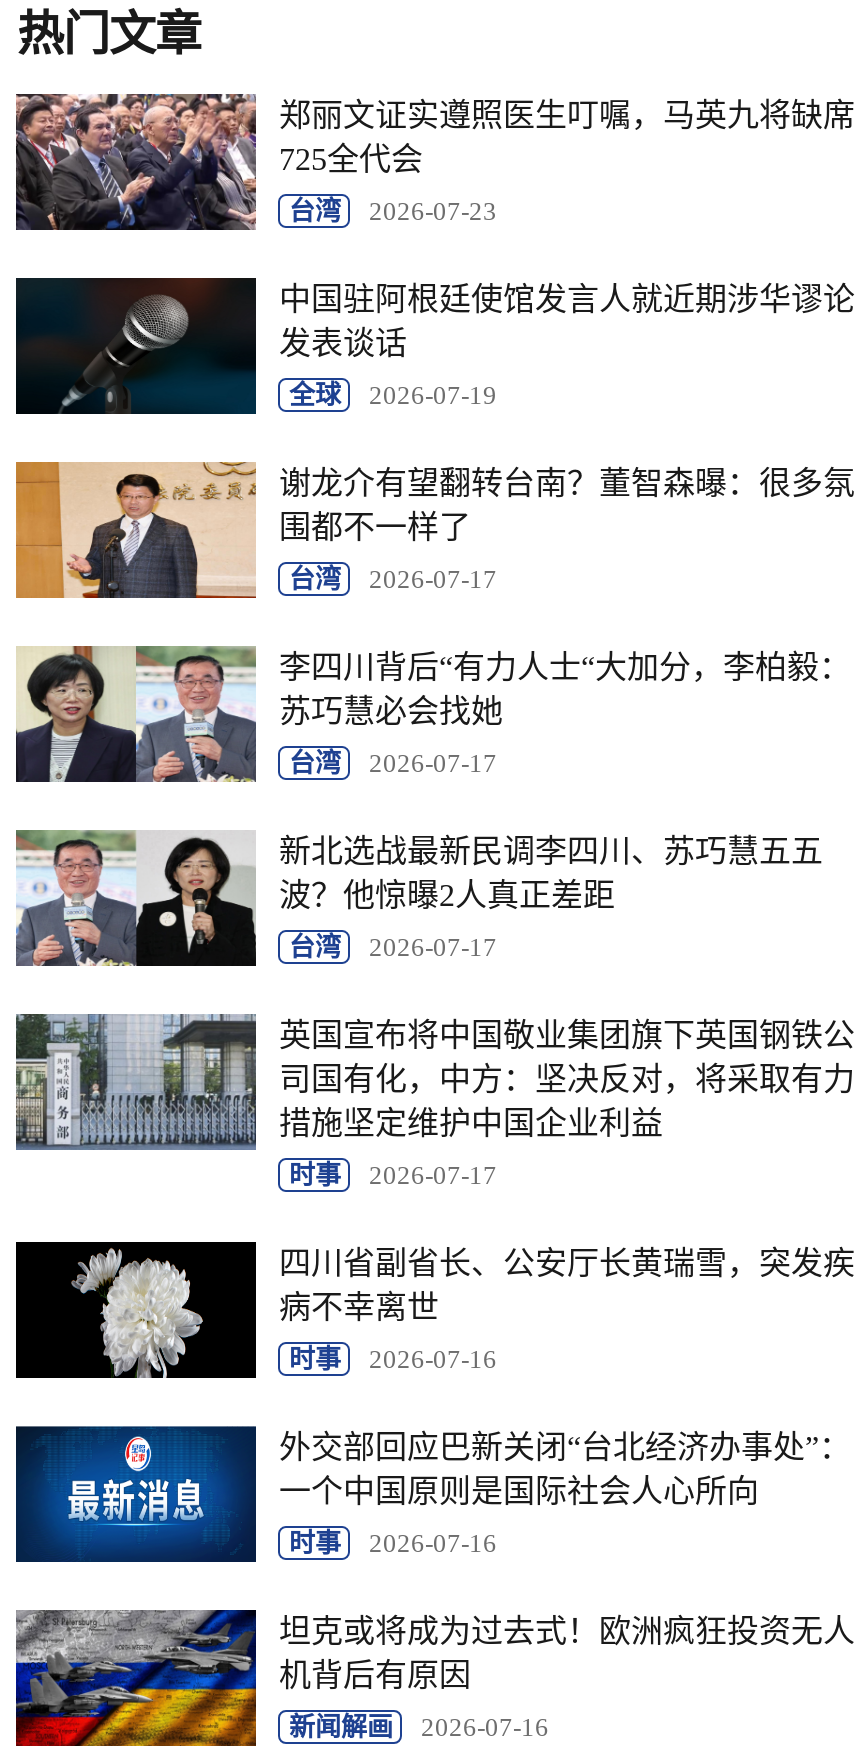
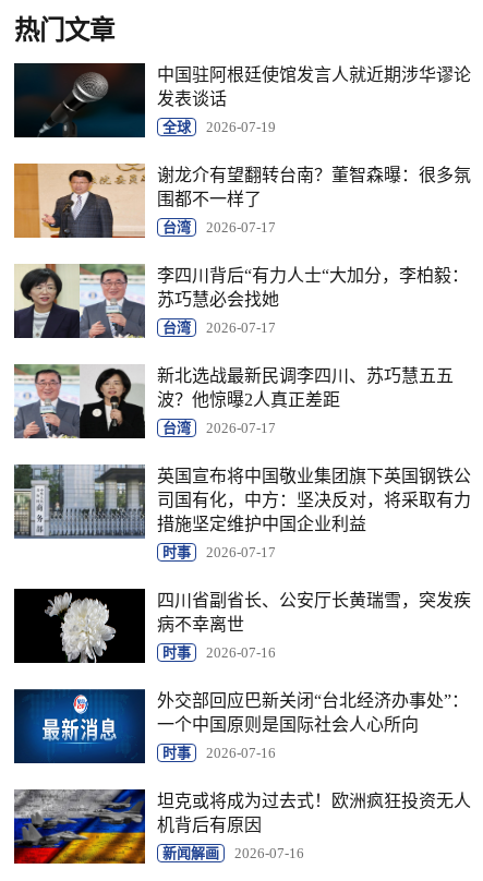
[14,92,855,232] [image] | 郑丽文证实遵照医生叮嘱，马英九将缺席 | 725全代会 | 台湾 | 2026-07-23 -> none

